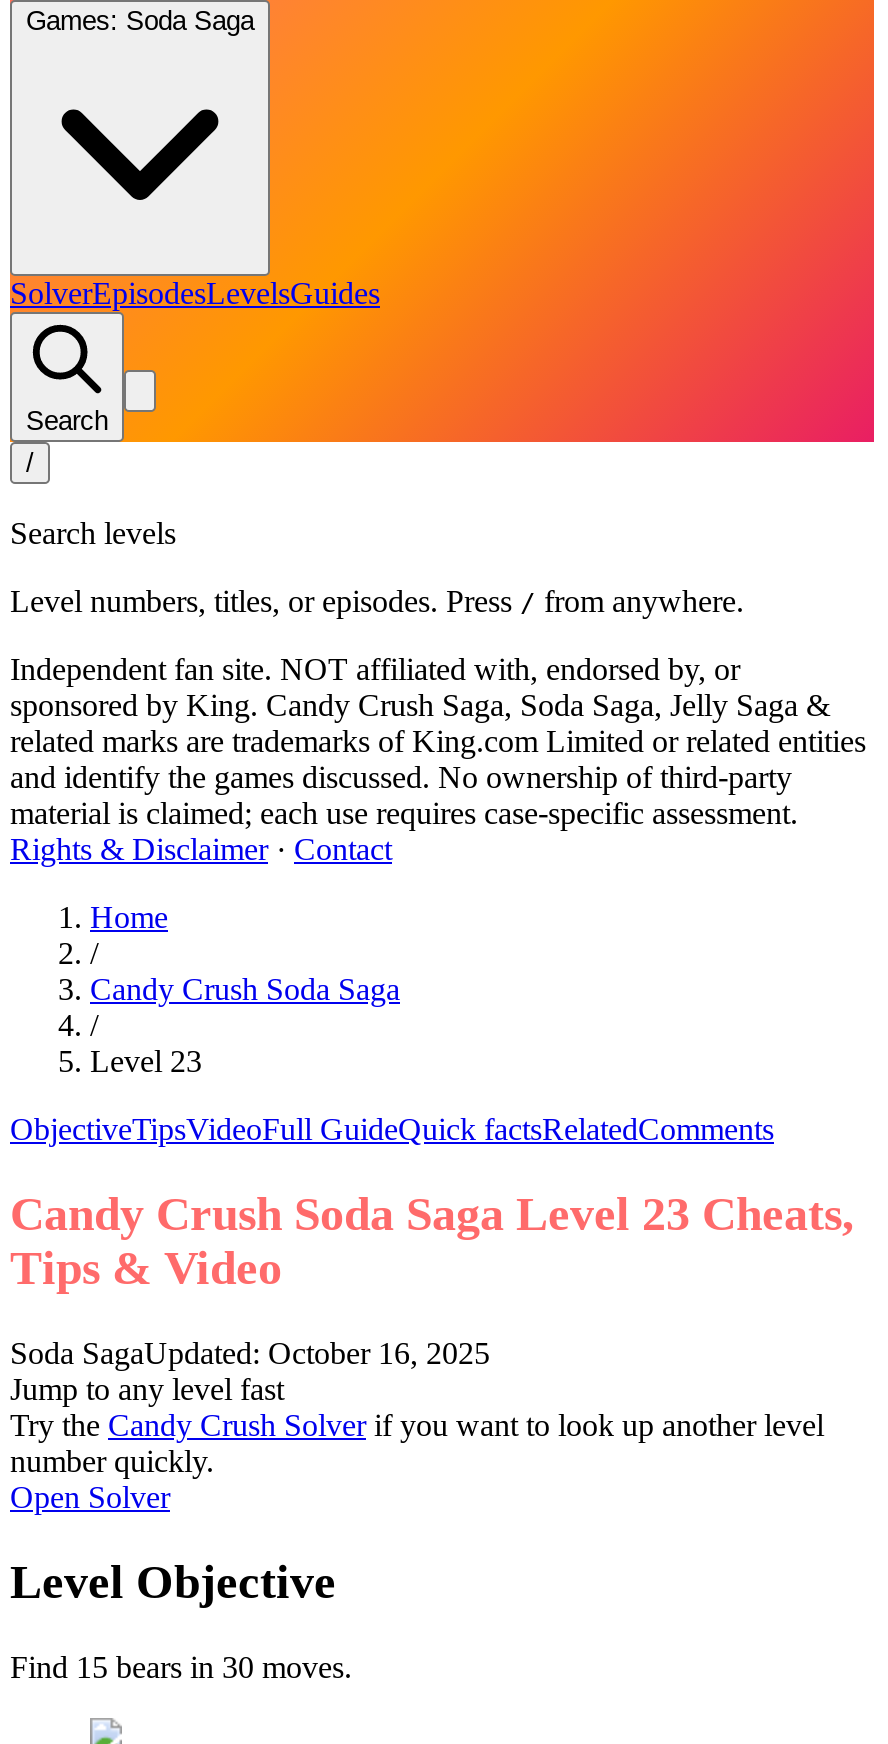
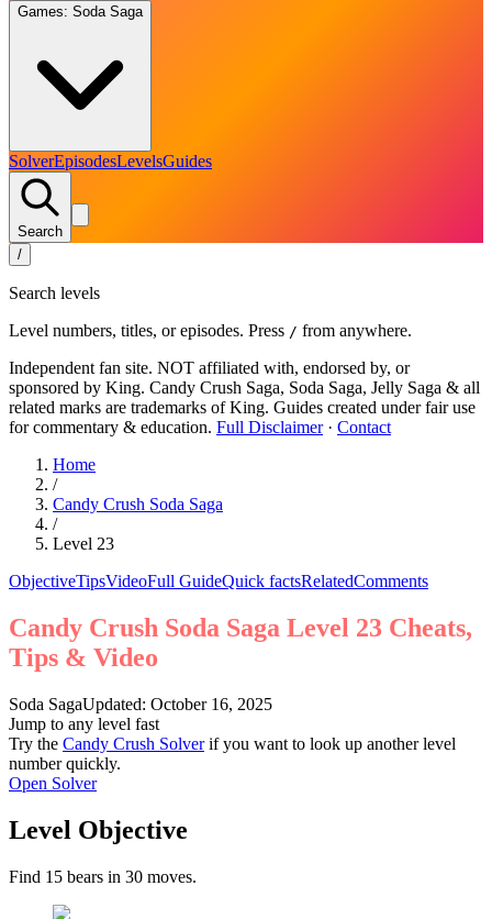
[10,688,866,866] sponsored by King. Candy Crush Saga, Soda Saga, Jelly Saga & | related marks are trademarks of King.com Limited or related entities | and identify the games discussed. No ownership of third-party | material is claimed; each use requires case-specific assessment. | Rights & Disclaimer · Contact -> [9,378,480,436] sponsored by King. Candy Crush Saga, Soda Saga, Jelly Saga & all | related marks are trademarks of King. Guides created under fair use | for commentary & education. Full Disclaimer · Contact

